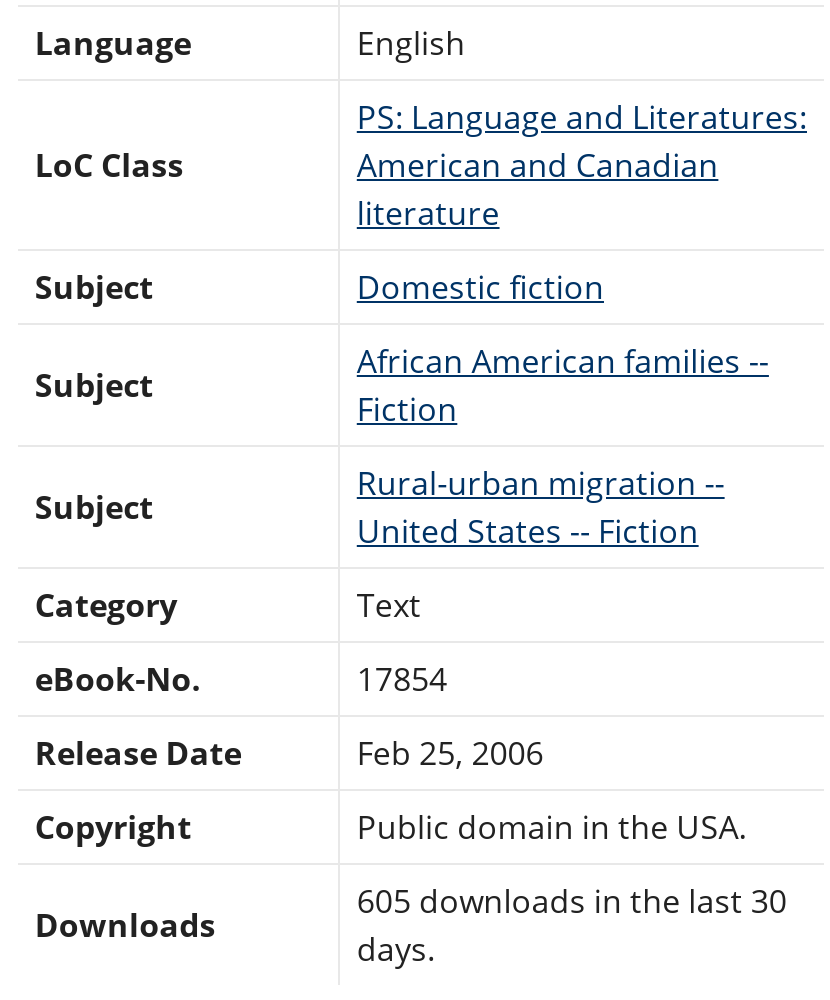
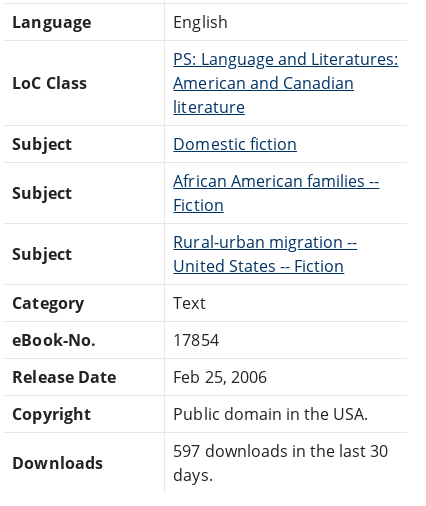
[357,878,787,922] 605 downloads in the last 30 -> [173,440,388,462] 597 downloads in the last 30

